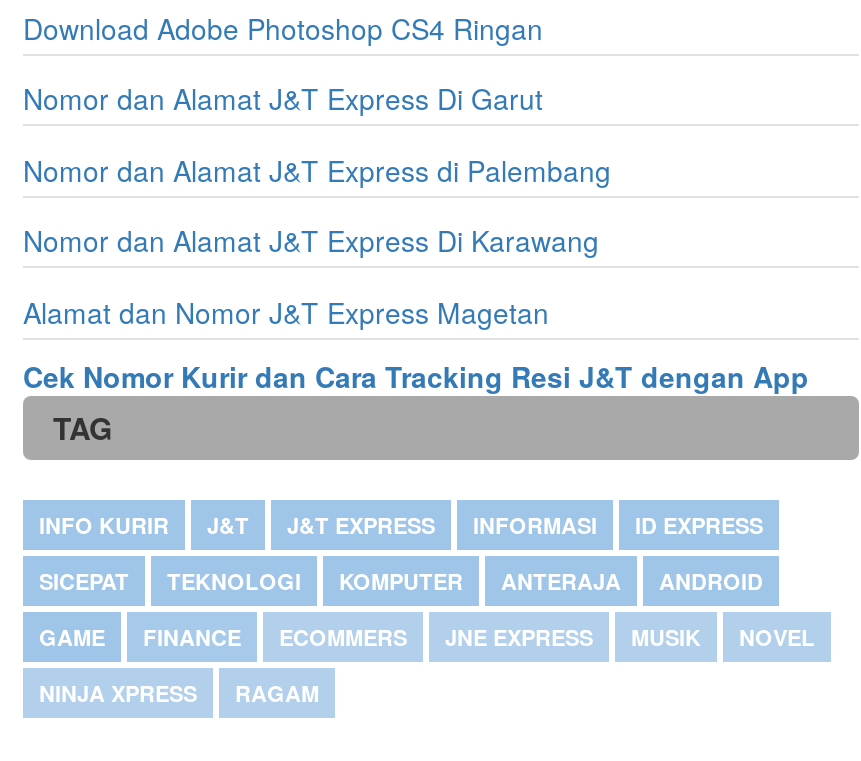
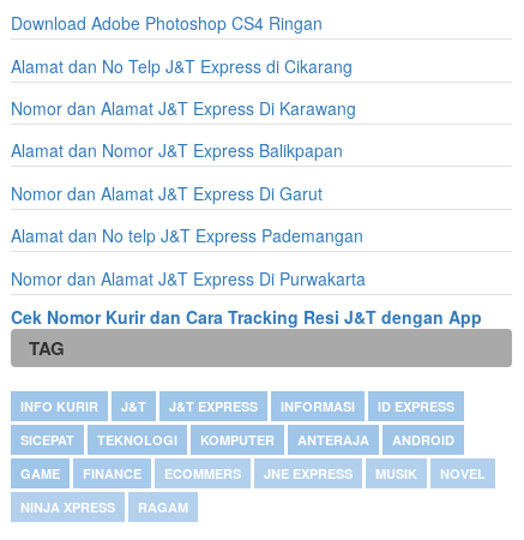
moved [23,79,543,119] -> [11,181,323,205]: Nomor dan Alamat J&T Express Di Garut
[23,150,611,190] Nomor dan Alamat J&T Express di Palembang -> [11,54,353,78] Alamat dan No Telp J&T Express di Cikarang
moved [23,221,599,261] -> [11,96,356,120]: Nomor dan Alamat J&T Express Di Karawang
[23,291,549,331] Alamat dan Nomor J&T Express Magetan -> [11,138,366,290] Alamat dan Nomor J&T Express Balikpapan | Alamat dan No telp J&T Express Pademangan | Nomor dan Alamat J&T Express Di Purwakarta

